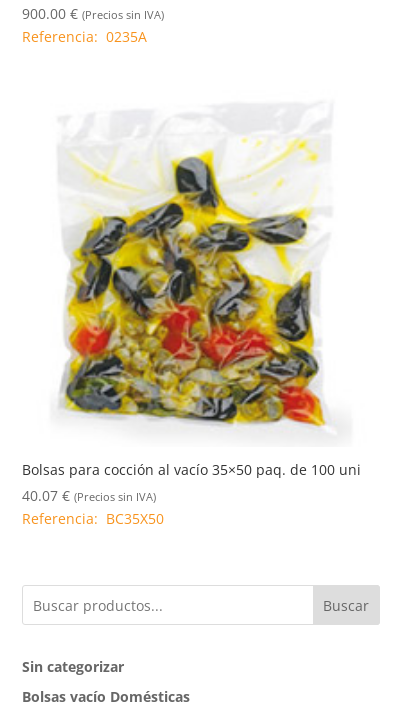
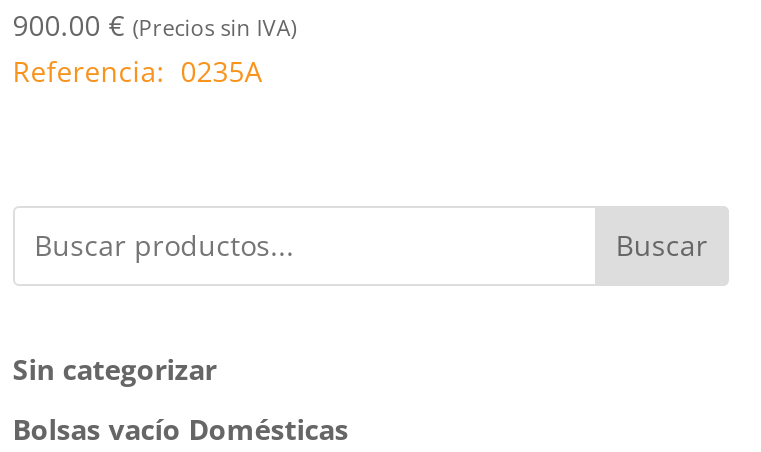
[22,137,361,528] [image] | Bolsas para cocción al vacío 35×50 paq. de 100 uni | 40.07 € (Precios sin IVA) | Referencia: BC35X50 -> none

